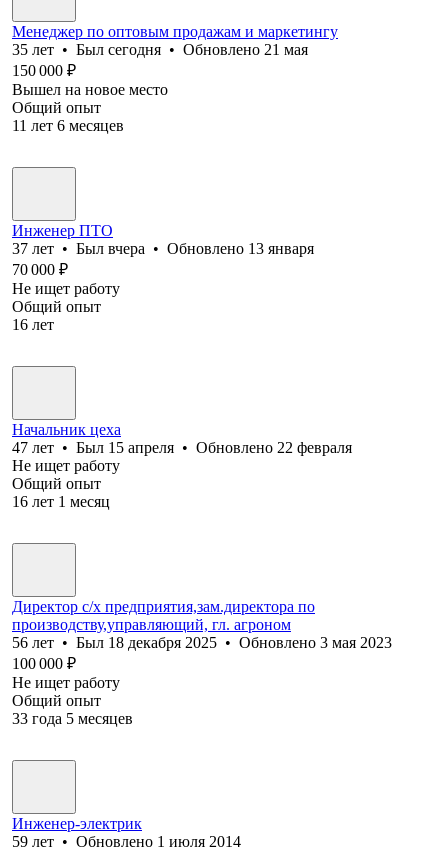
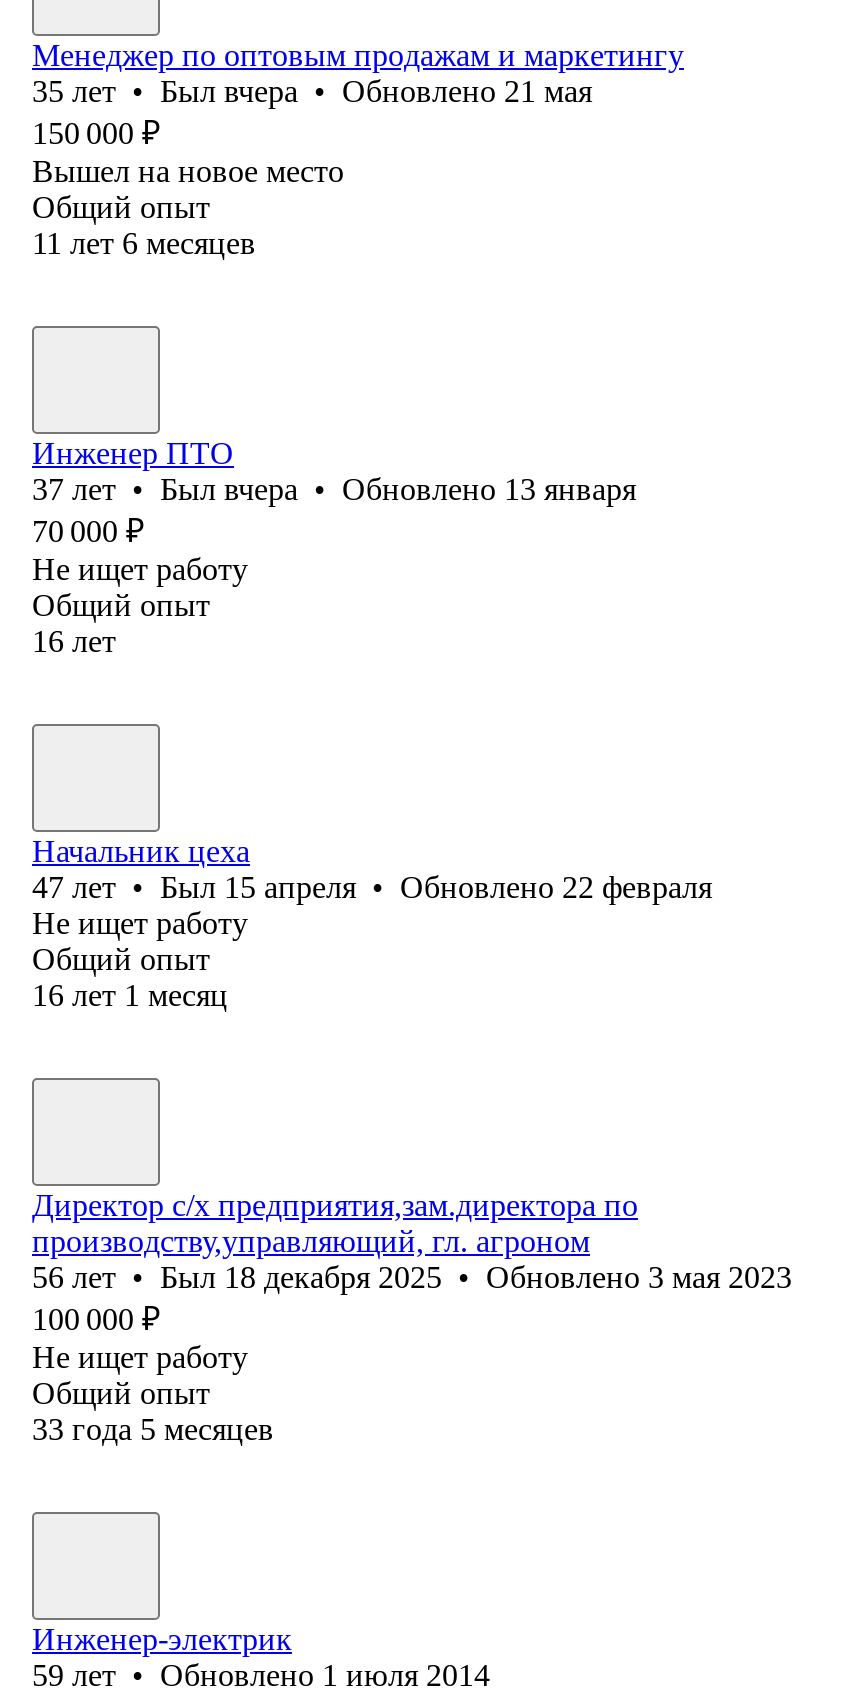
[12,41,308,58] 35 лет • Был сегодня • Обновлено 21 мая -> [32,74,592,108] 35 лет • Был вчера • Обновлено 21 мая

